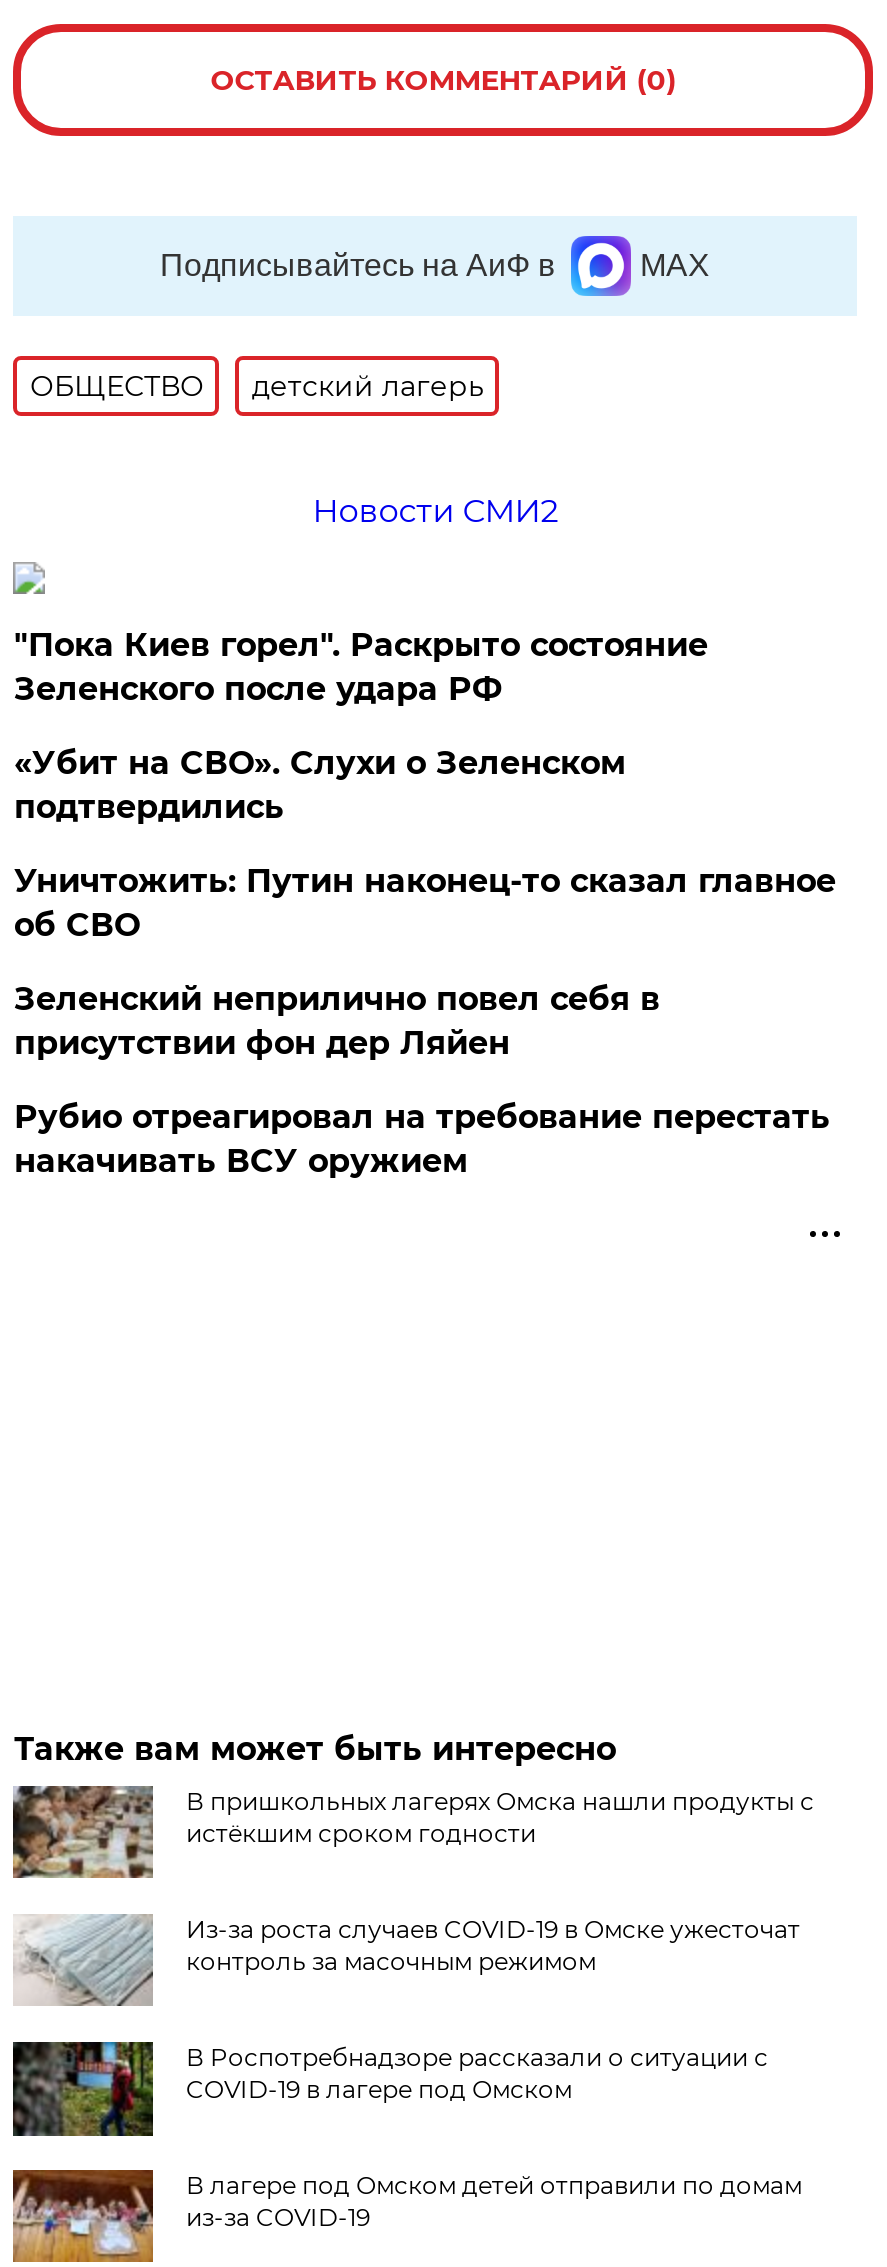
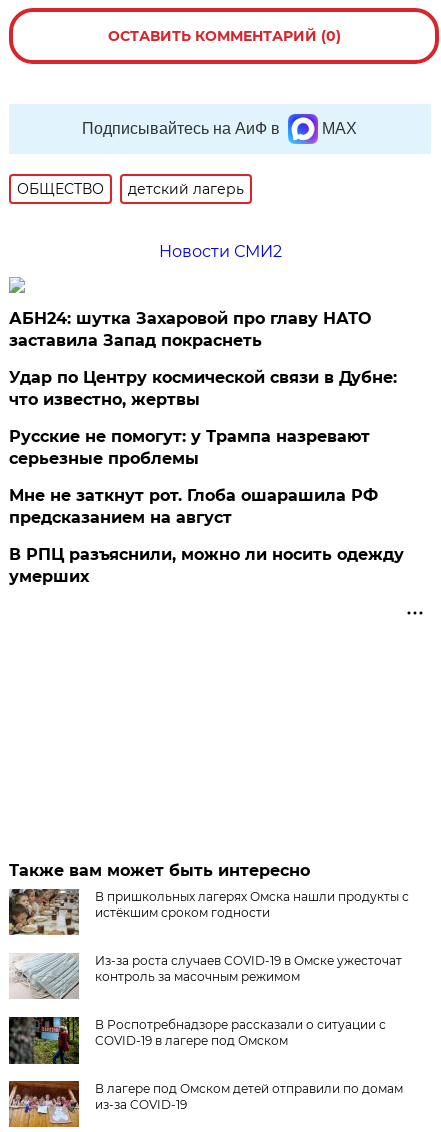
[14,626,708,708] "Пока Киев горел". Раскрыто состояние | Зеленского после удара РФ -> [9,309,371,350] АБН24: шутка Захаровой про главу НАТО | заставила Запад покраснеть
[14,744,626,826] «Убит на СВО». Слухи о Зеленском | подтвердились -> [9,368,397,409] Удар по Центру космической связи в Дубне: | что известно, жертвы
[14,862,836,944] Уничтожить: Путин наконец-то сказал главное | об СВО -> [9,427,370,468] Русские не помогут: у Трампа назревают | серьезные проблемы
[14,980,660,1062] Зеленский неприлично повел cебя в | присутствии фон дер Ляйен -> [9,486,378,527] Мне не заткнут рот. Глоба ошарашила РФ | предсказанием на август
[14,1098,830,1180] Рубио отреагировал на требование перестать | накачивать ВСУ оружием -> [9,545,404,586] В РПЦ разъяснили, можно ли носить одежду | умерших

